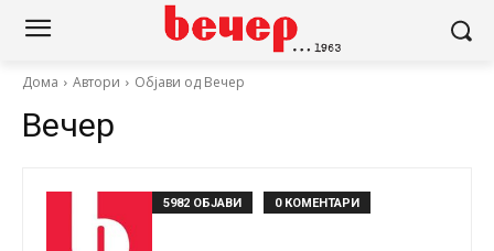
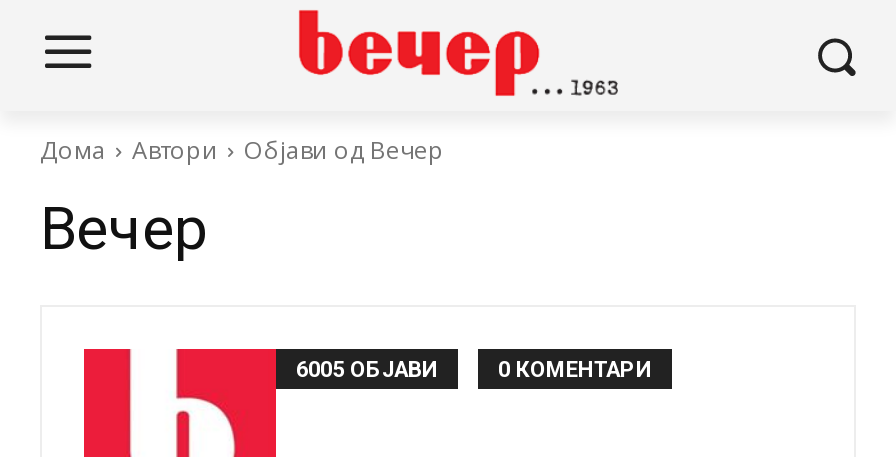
[163,196,241,210] 5982 ОБЈАВИ -> [296,357,438,383] 6005 ОБЈАВИ

